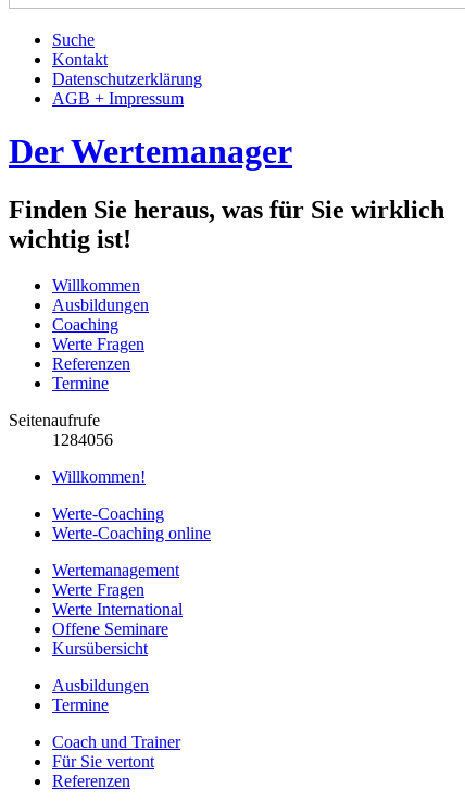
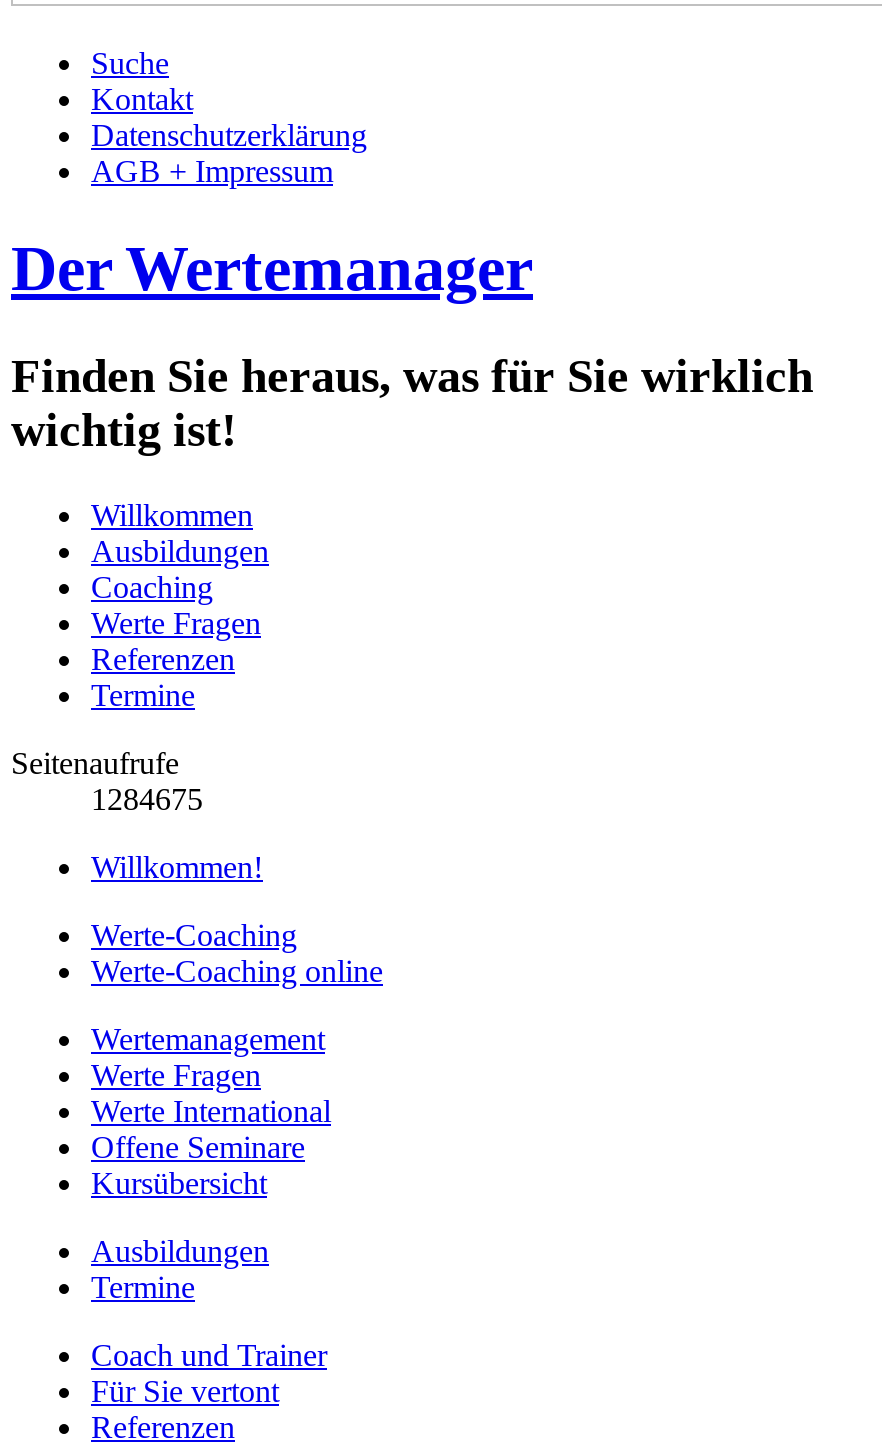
[52,430,113,449] 1284056 -> [91,782,203,816] 1284675

